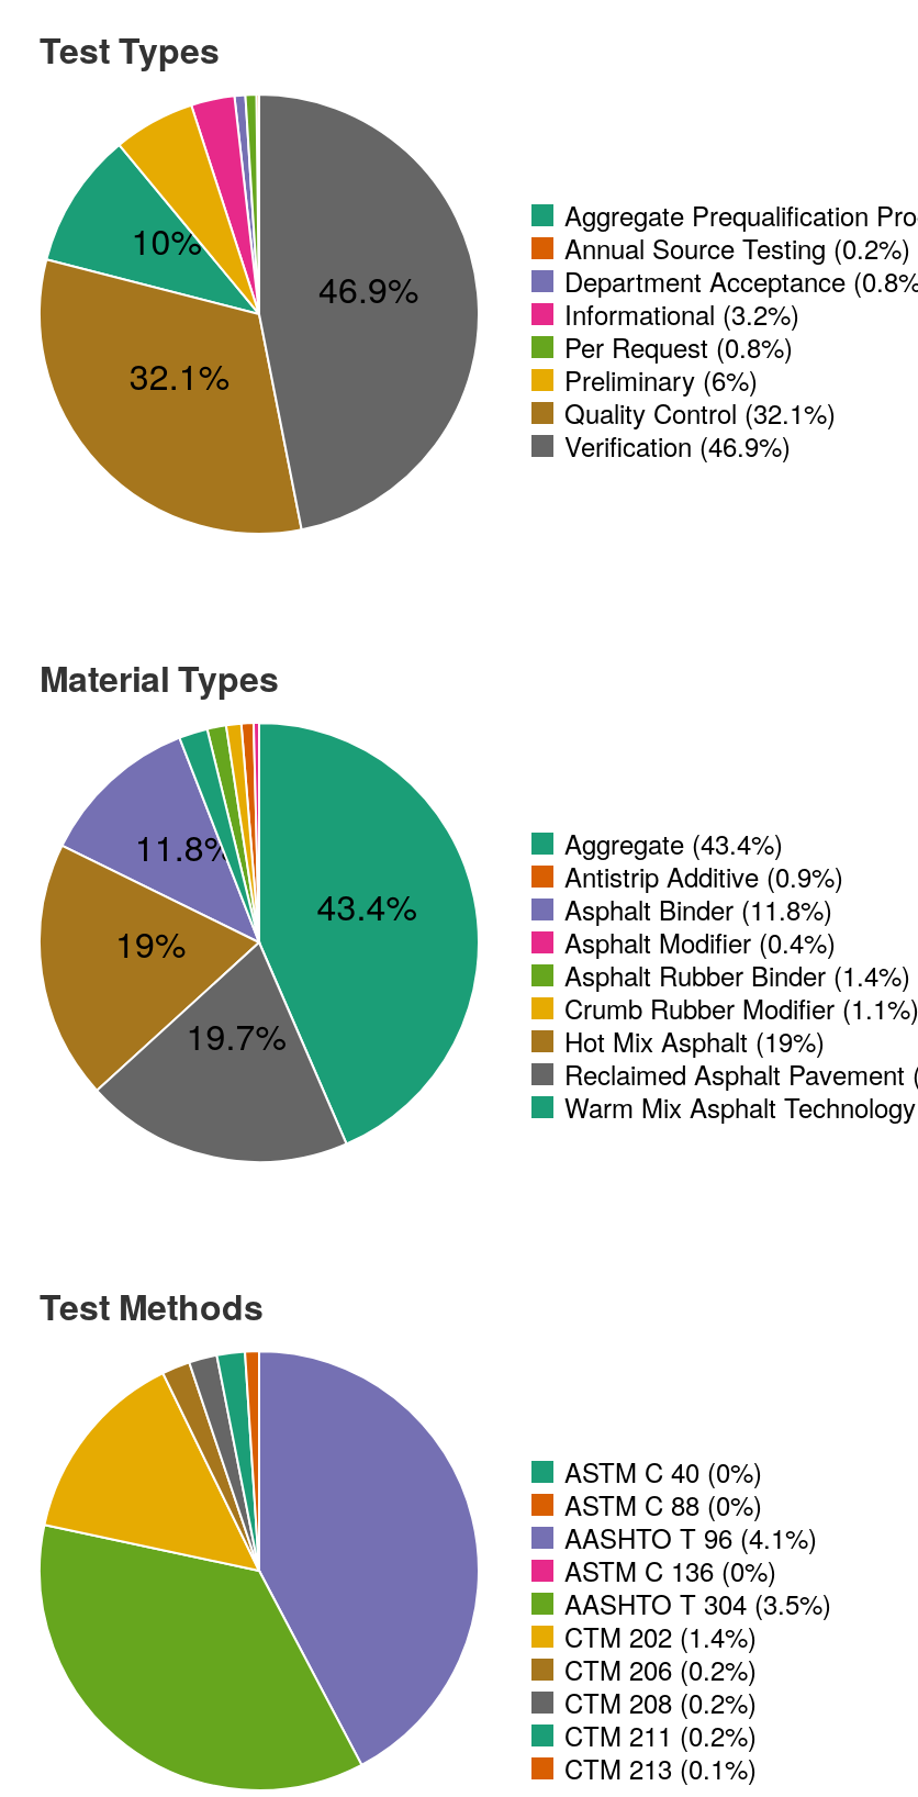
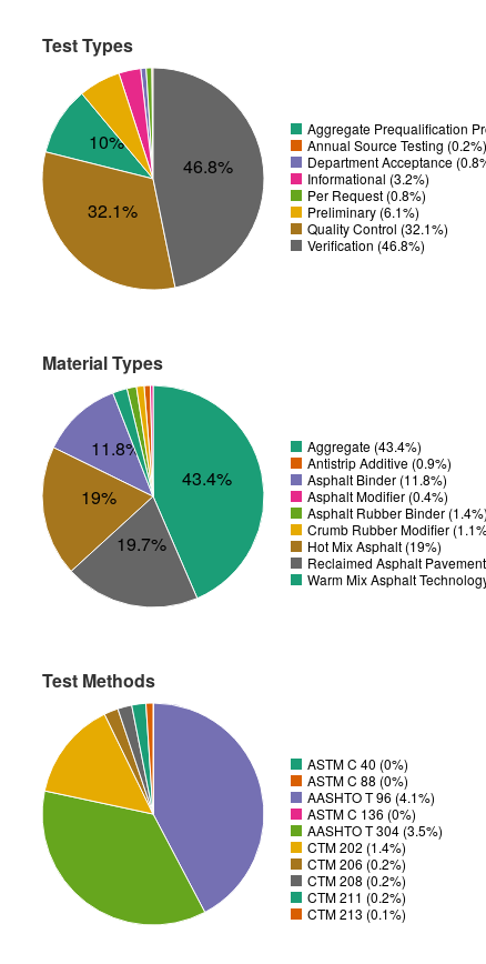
[318,263,418,313] 46.9% -> [183,153,233,179] 46.8%
[564,360,758,399] Preliminary (6%) -> [307,202,419,221] Preliminary (6.1%)
[564,426,791,465] Verification (46.9%) -> [307,235,425,254] Verification (46.8%)

